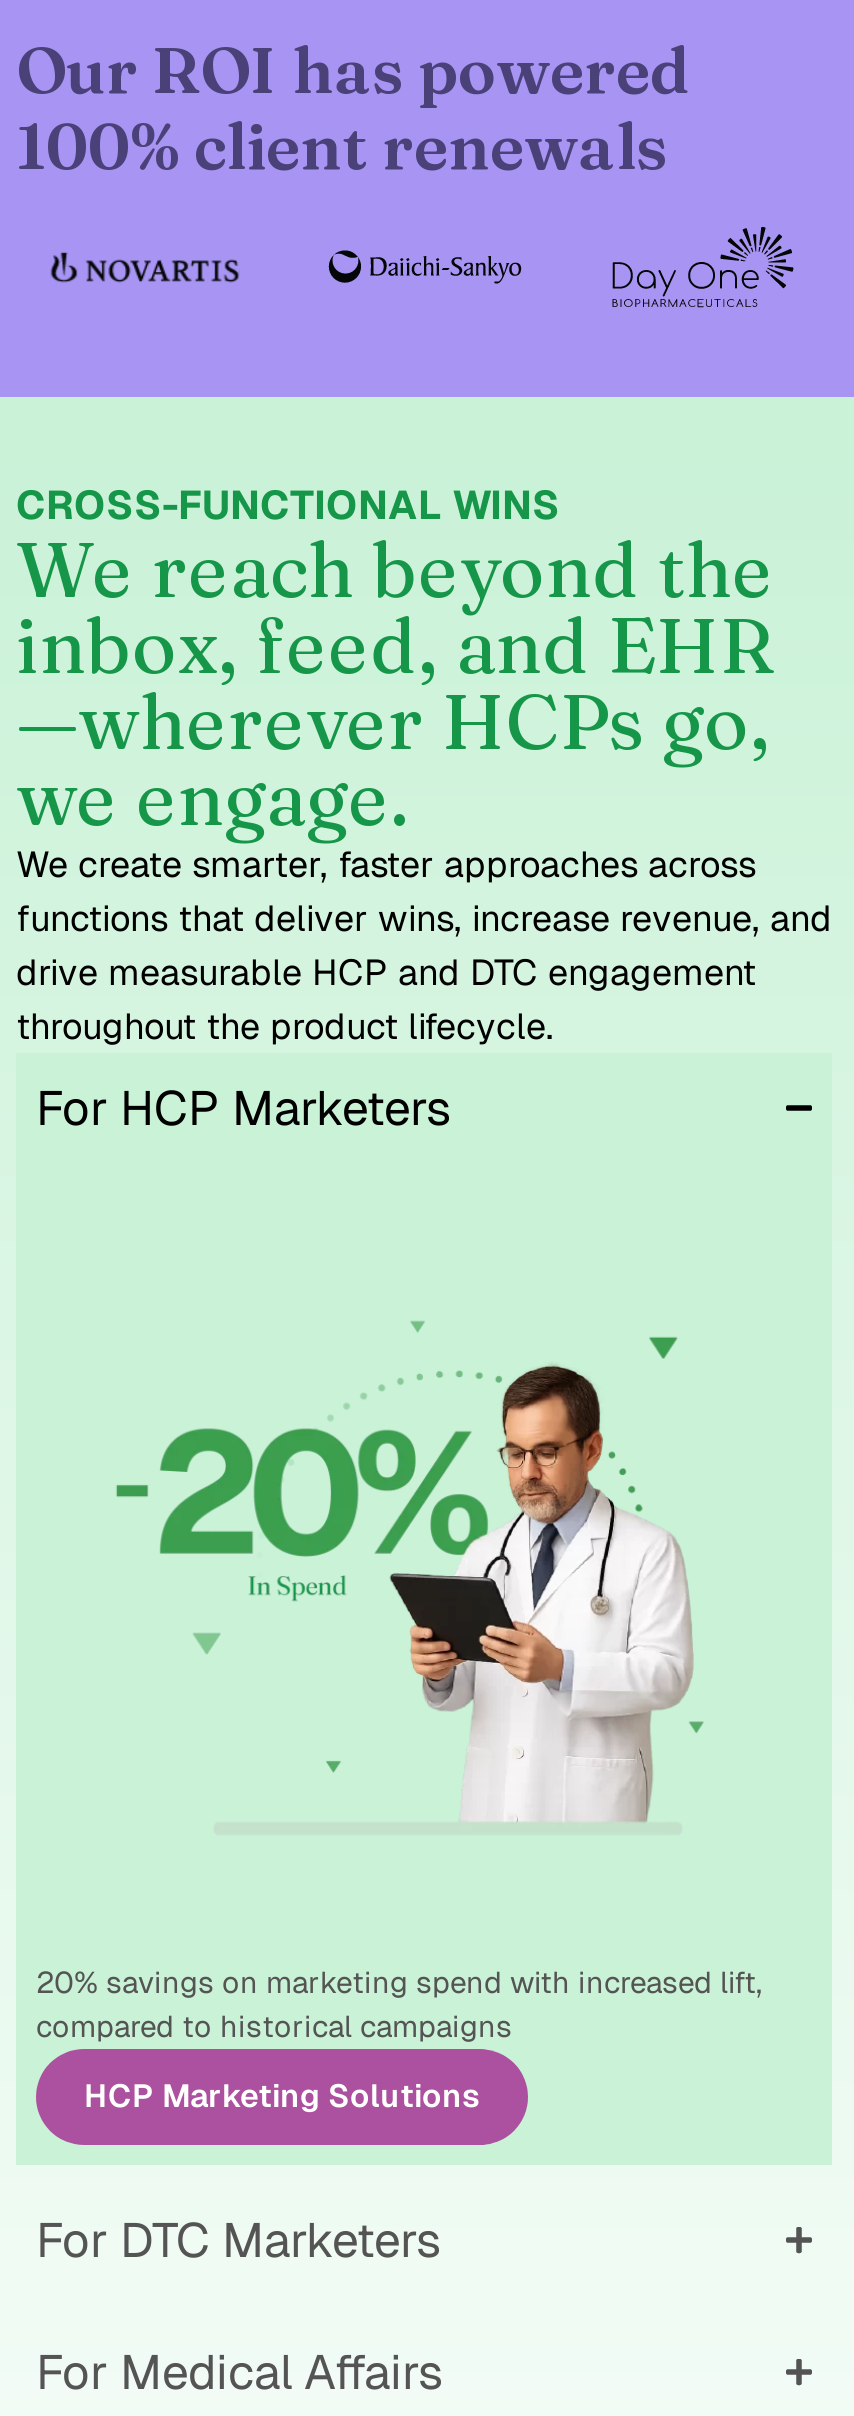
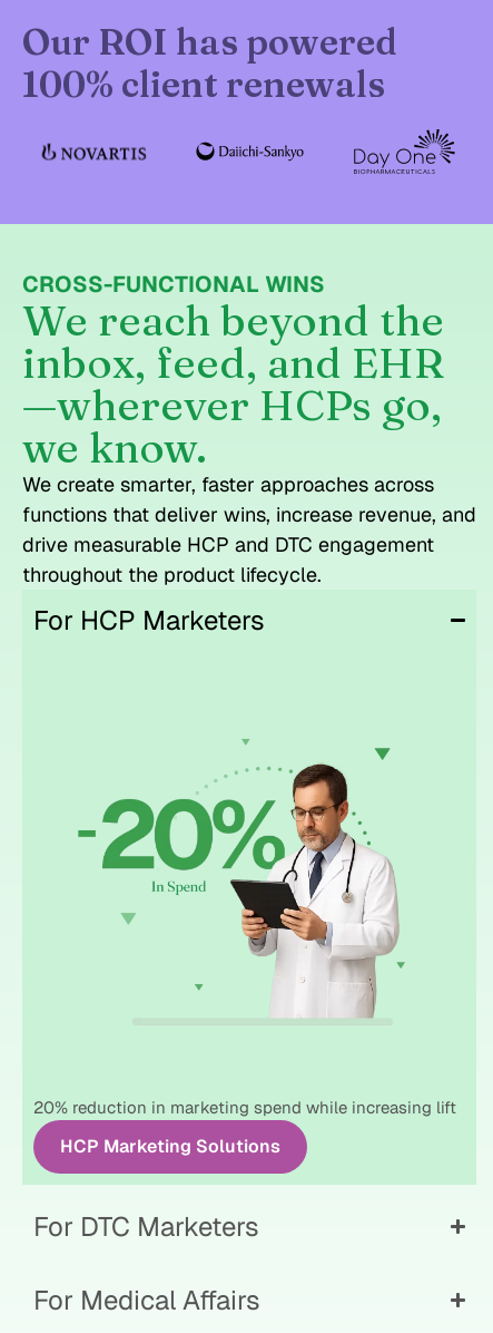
[16,750,410,844] we engage. -> [22,421,207,473] we know.
[36,1962,762,2044] 20% savings on marketing spend with increased lift, | compared to historical campaigns -> [33,1096,456,1117] 20% reduction in marketing spend while increasing lift

